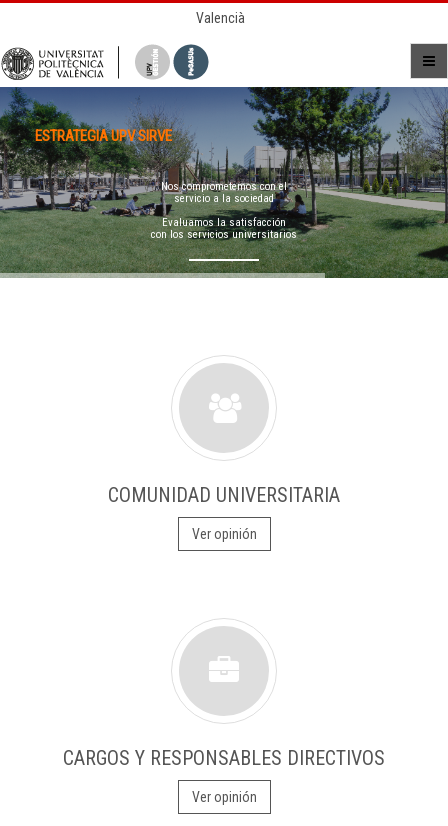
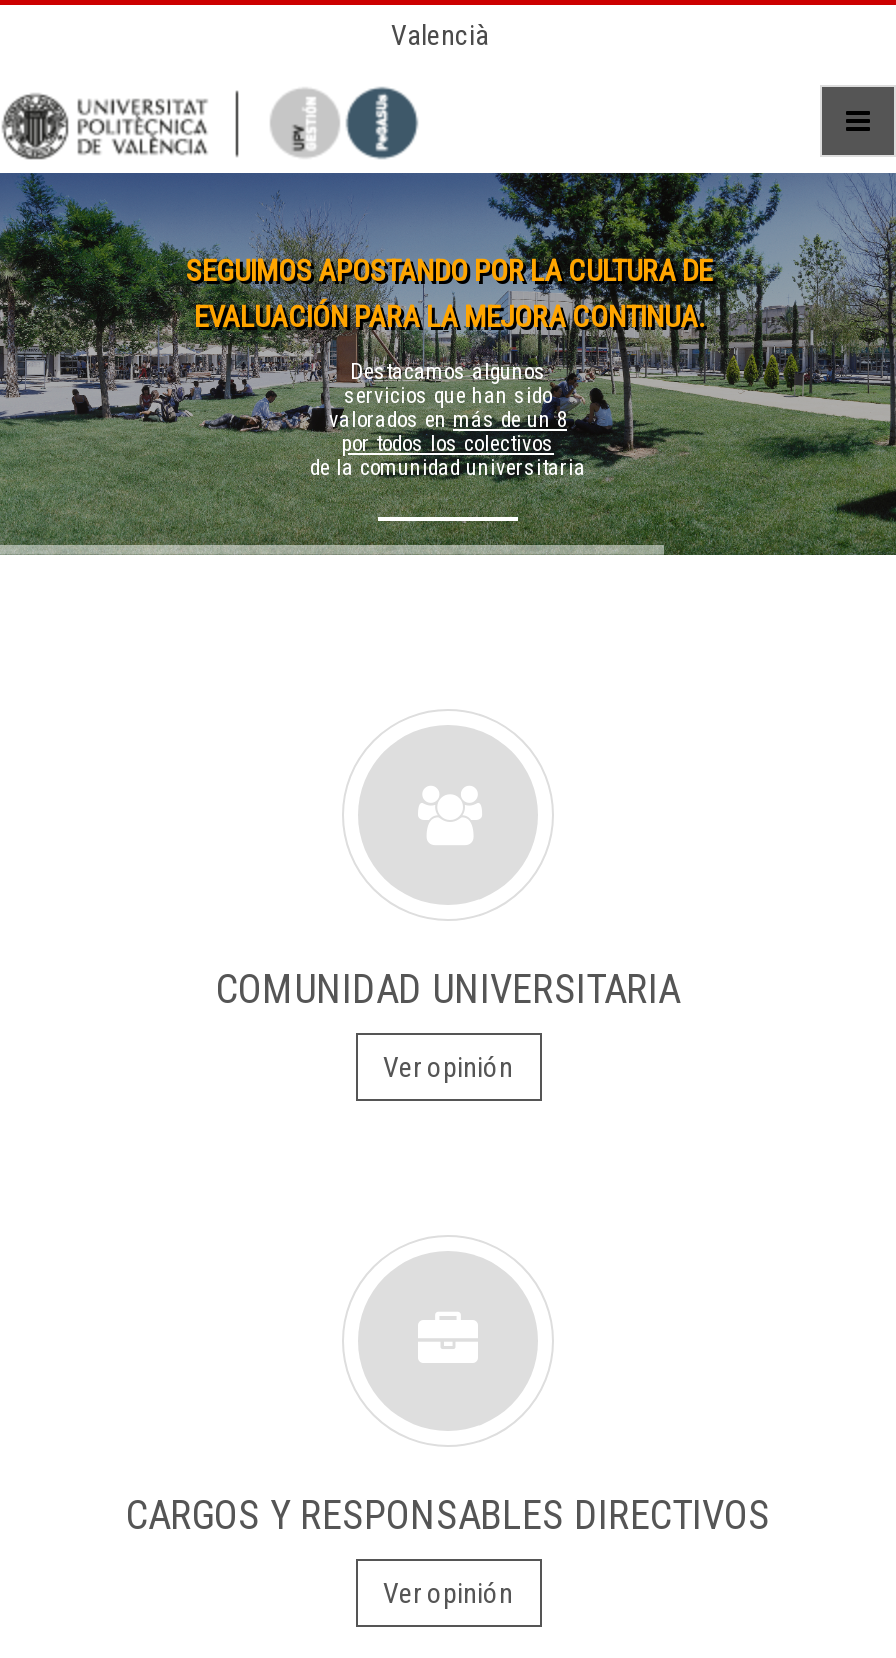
[34,127,297,241] ESTRATEGIA UPV SIRVE | Nos comprometemos con el | servicio a la sociedad | Evaluamos la satisfacción | con los servicios universitarios -> [185,253,711,480] SEGUIMOS APOSTANDO POR LA CULTURA DE | EVALUACIÓN PARA LA MEJORA CONTINUA. | Destacamos algunos | servicios que han sido | valorados en más de un 8 | por todos los colectivos | de la comunidad universitaria

